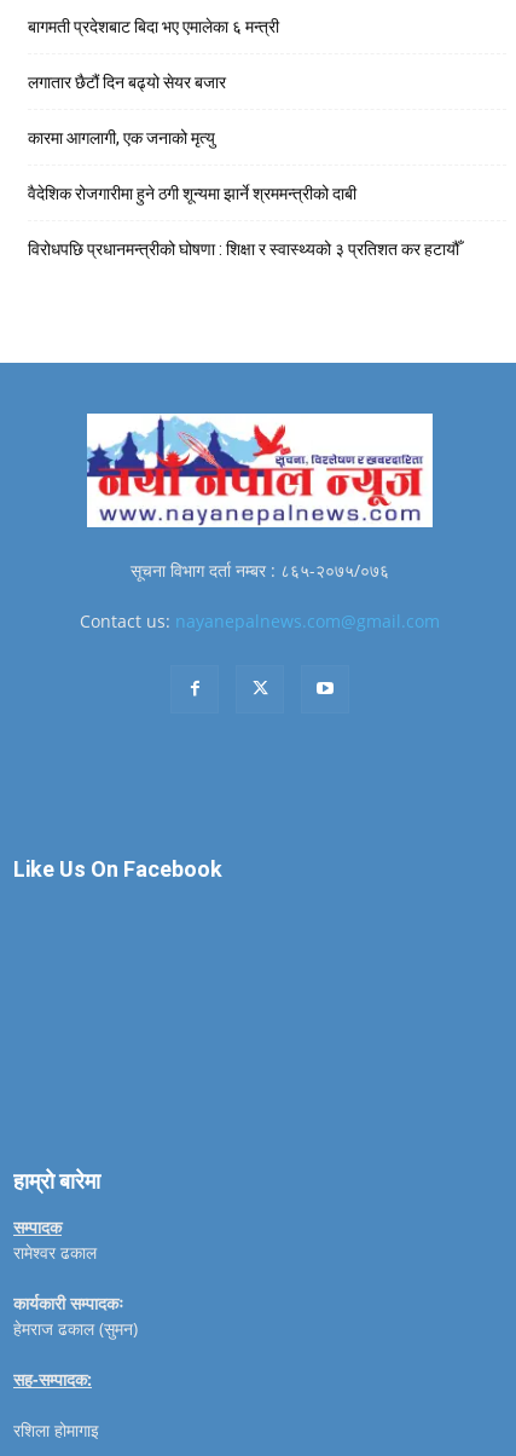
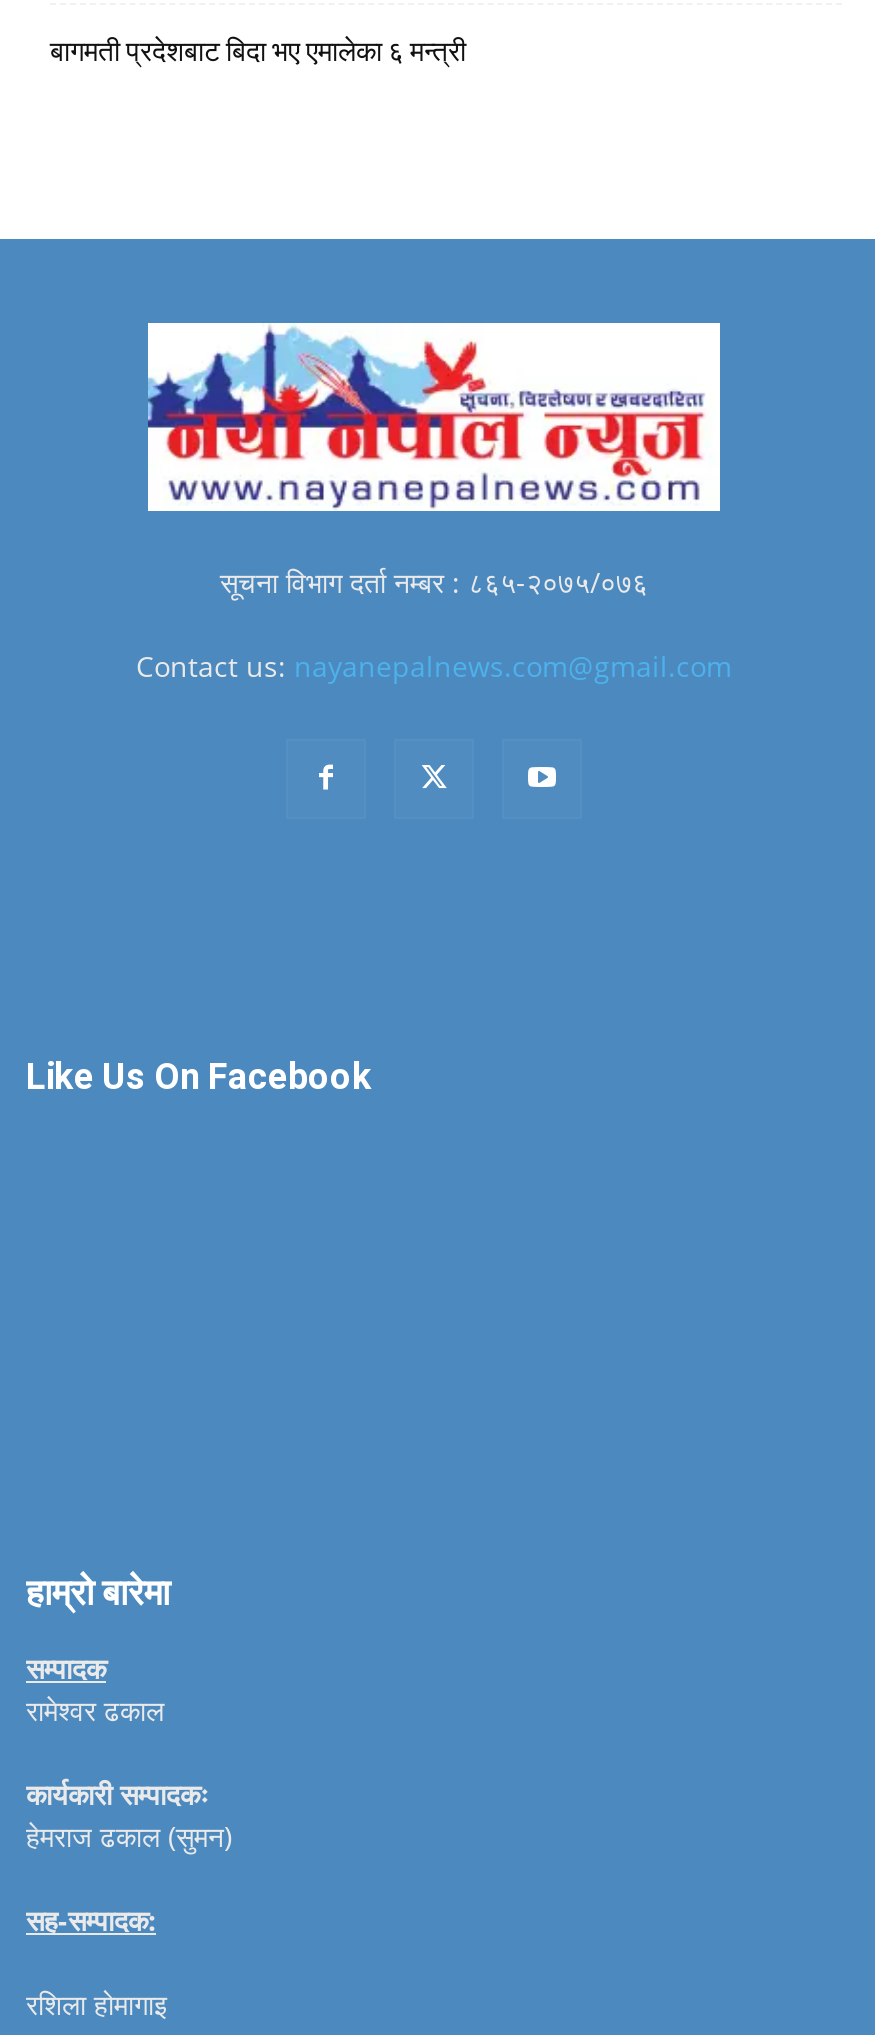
[28,72,459,258] लगातार छैटौं दिन बढ्यो सेयर बजार | कारमा आगलागी, एक जनाको मृत्यु | वैदेशिक रोजगारीमा हुने ठगी शून्यमा झार्ने श्रममन्त्रीको दाबी | विरोधपछि प्रधानमन्त्रीको घोषणा : शिक्षा र स्वास्थ्यको ३ प्रतिशत कर हटायौँ -> none

